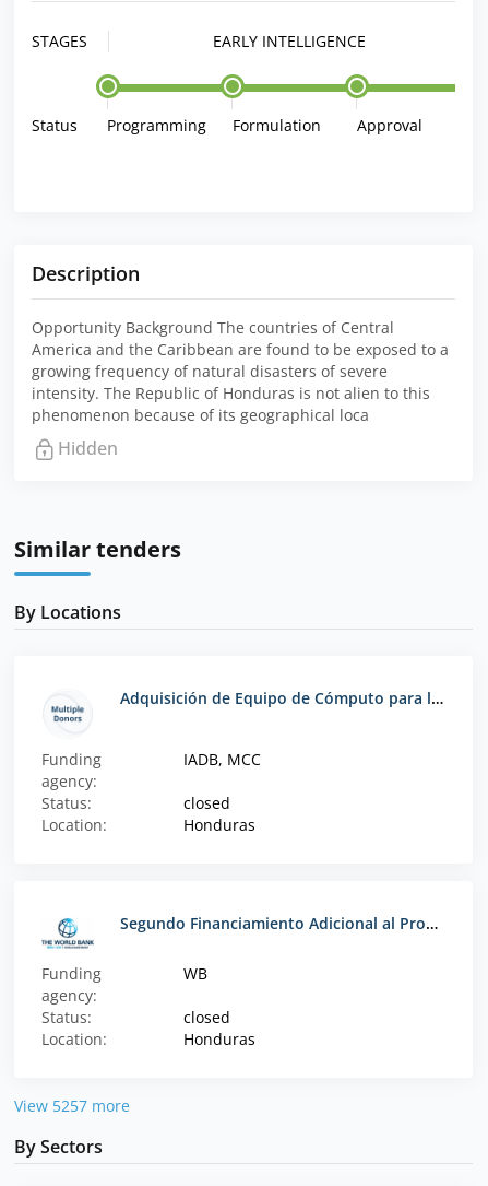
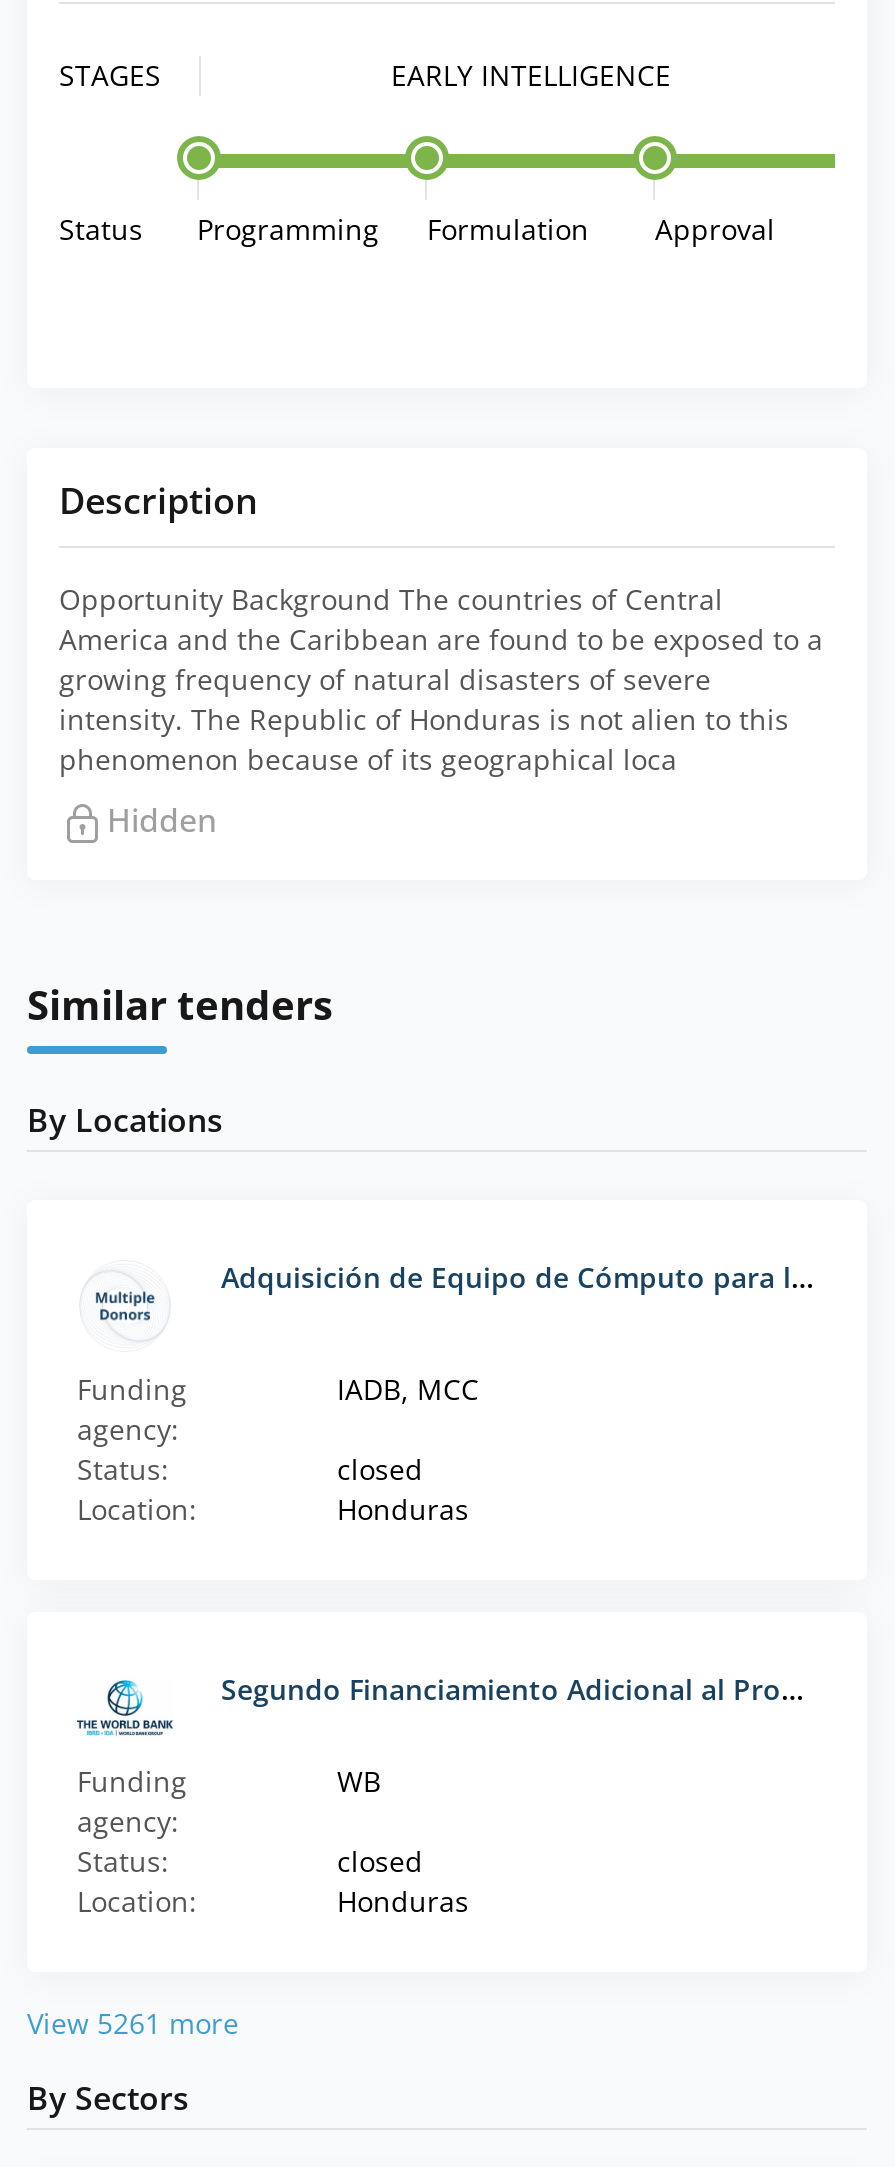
[14,1095,130,1116] View 5257 more -> [27,2003,239,2041] View 5261 more

